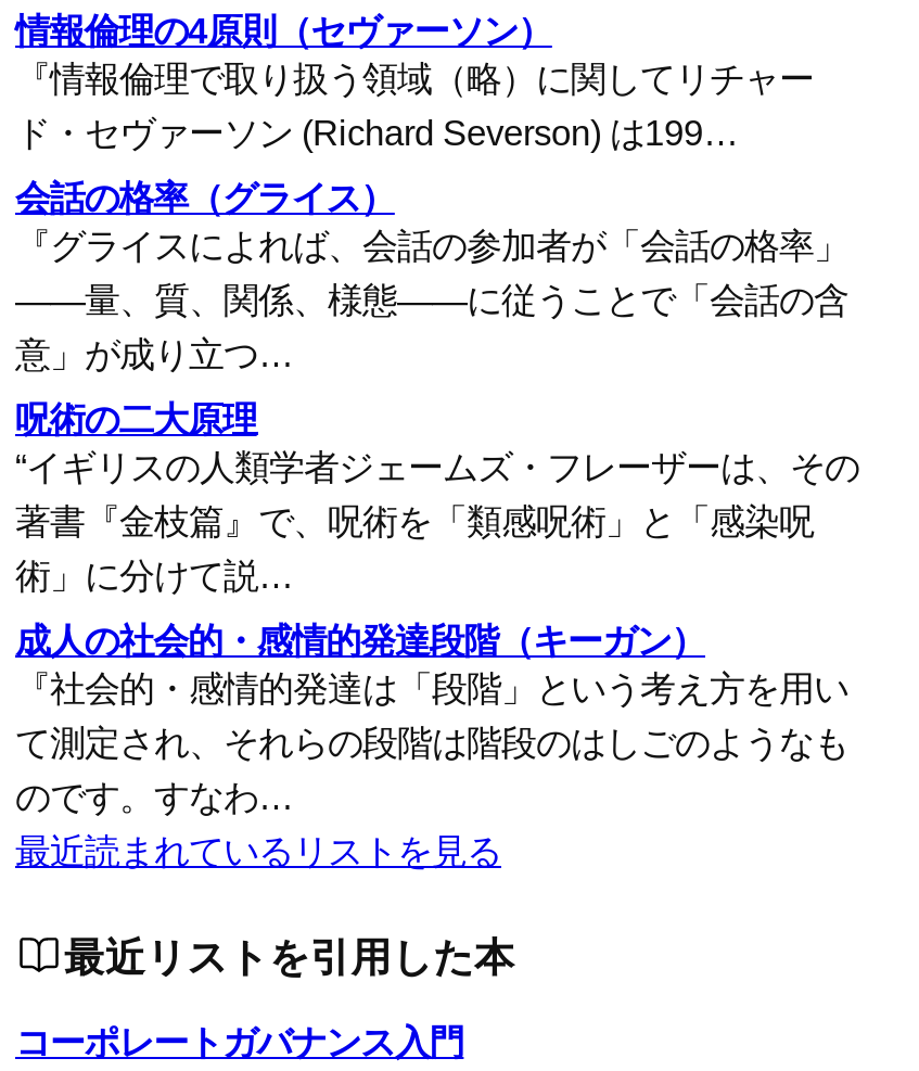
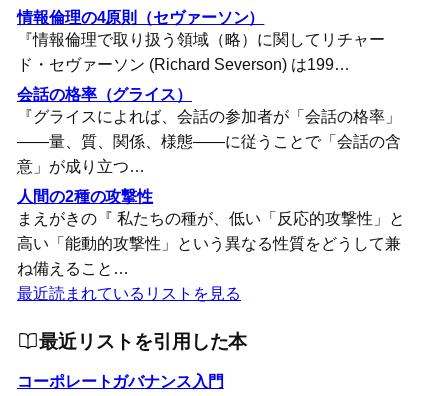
[15,399,859,815] 呪術の二大原理 | “イギリスの人類学者ジェームズ・フレーザーは、その | 著書『金枝篇』で、呪術を「類感呪術」と「感染呪 | 術」に分けて説… | 成人の社会的・感情的発達段階（キーガン） | 『社会的・感情的発達は「段階」という考え方を用い | て測定され、それらの段階は階段のはしごのようなも | のです。すなわ… -> [17,187,405,277] 人間の2種の攻撃性 | まえがきの『 私たちの種が、低い「反応的攻撃性」と | 高い「能動的攻撃性」という異なる性質をどうして兼 | ね備えること…

